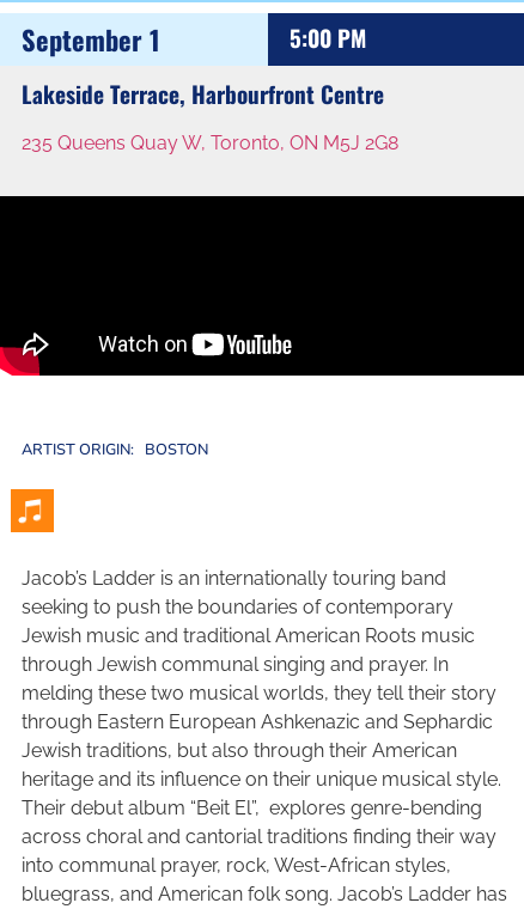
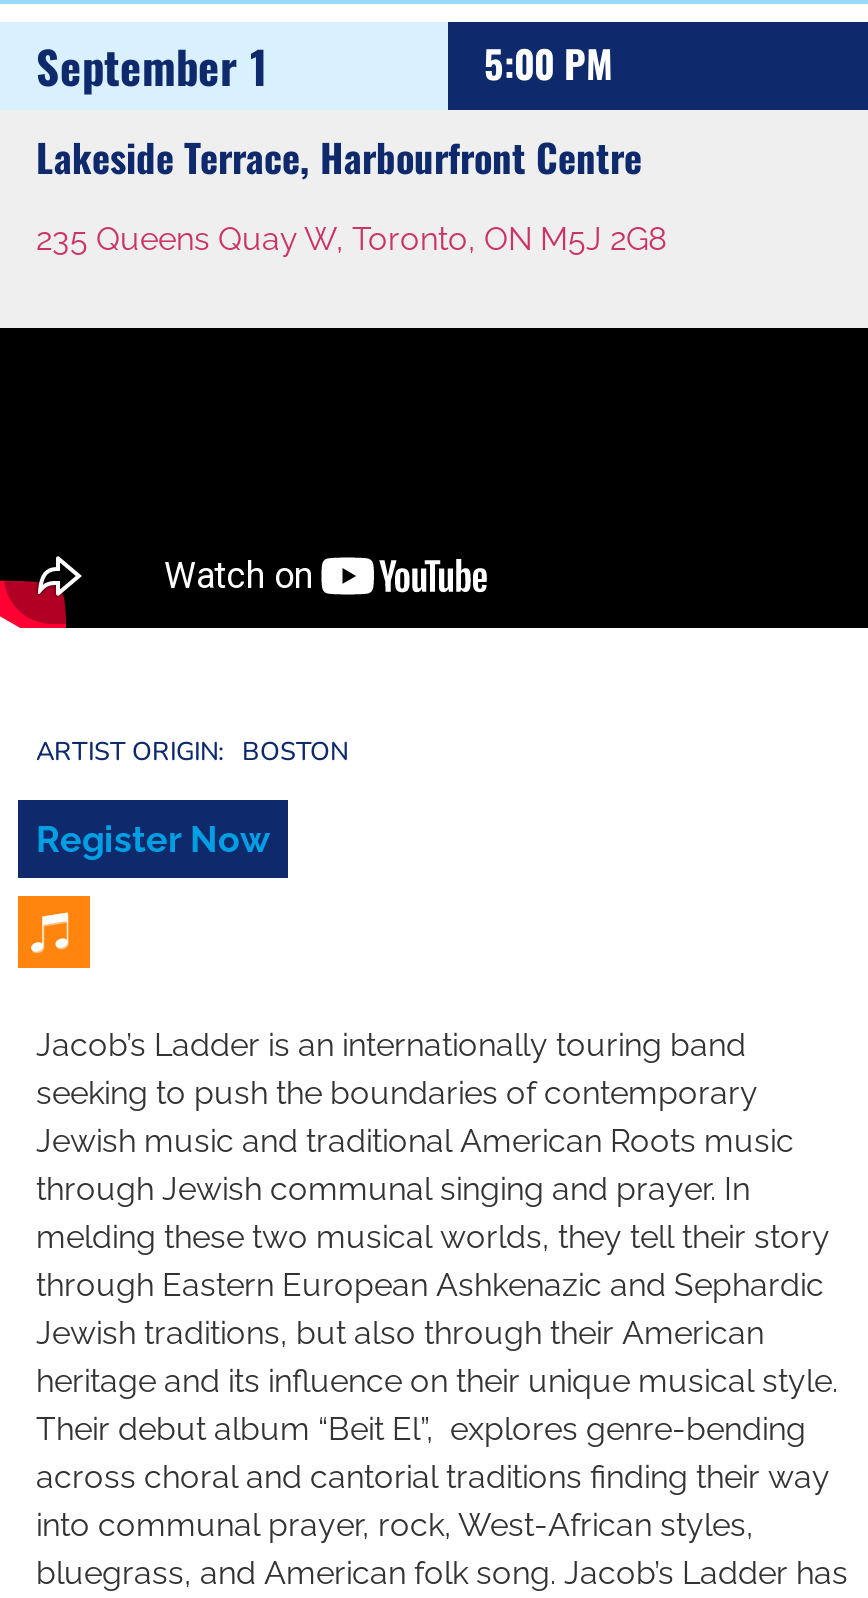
none -> [36,818,270,860] Register Now

